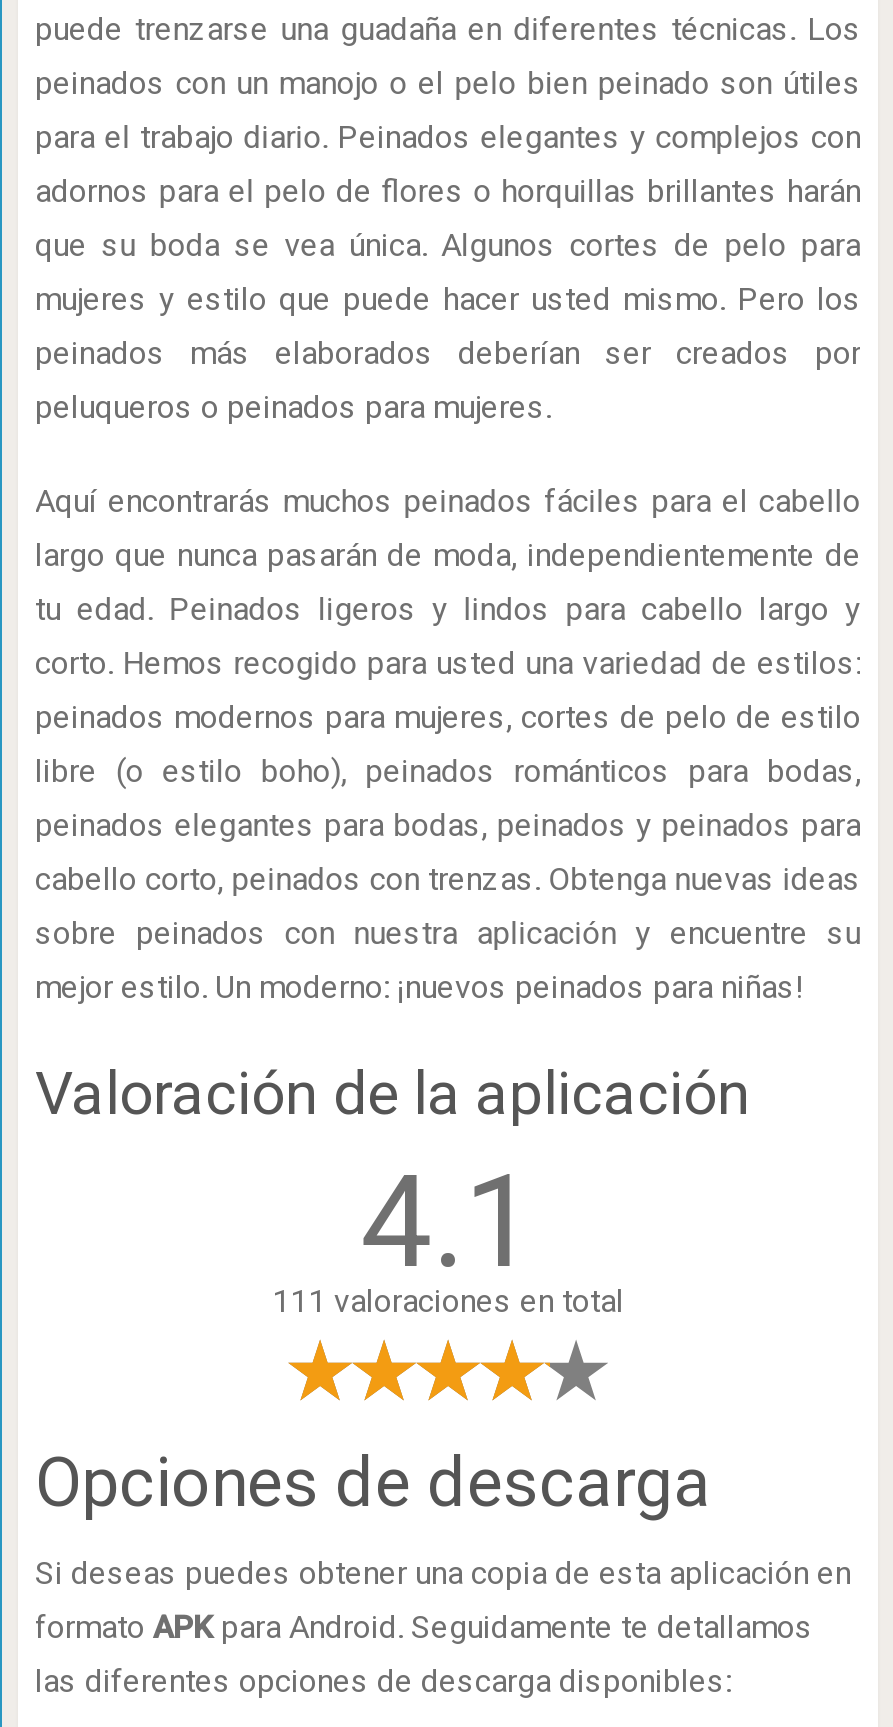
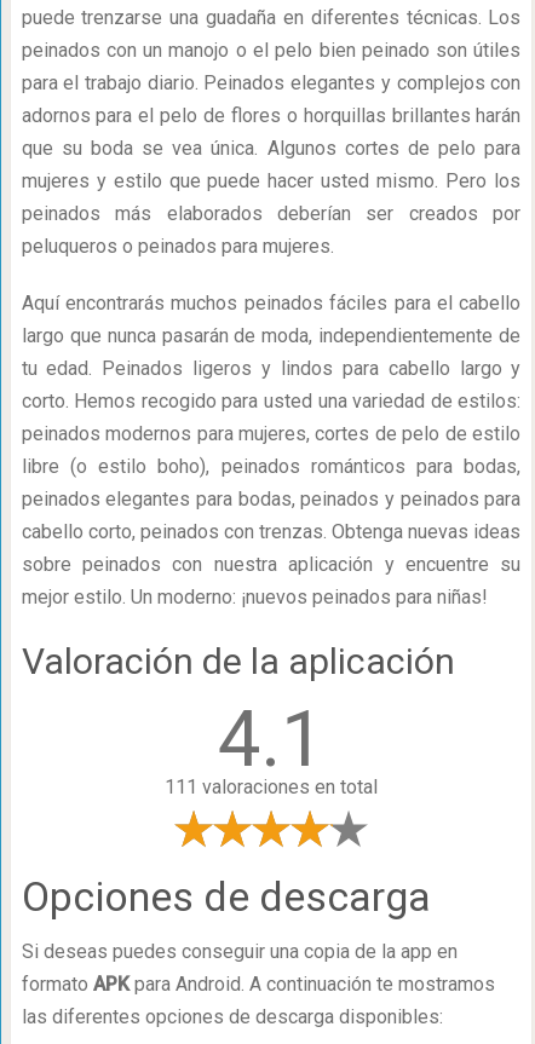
[35,1554,851,1646] Si deseas puedes obtener una copia de esta aplicación en | formato APK para Android. Seguidamente te detallamos -> [21,940,494,996] Si deseas puedes conseguir una copia de la app en | formato APK para Android. A continuación te mostramos

